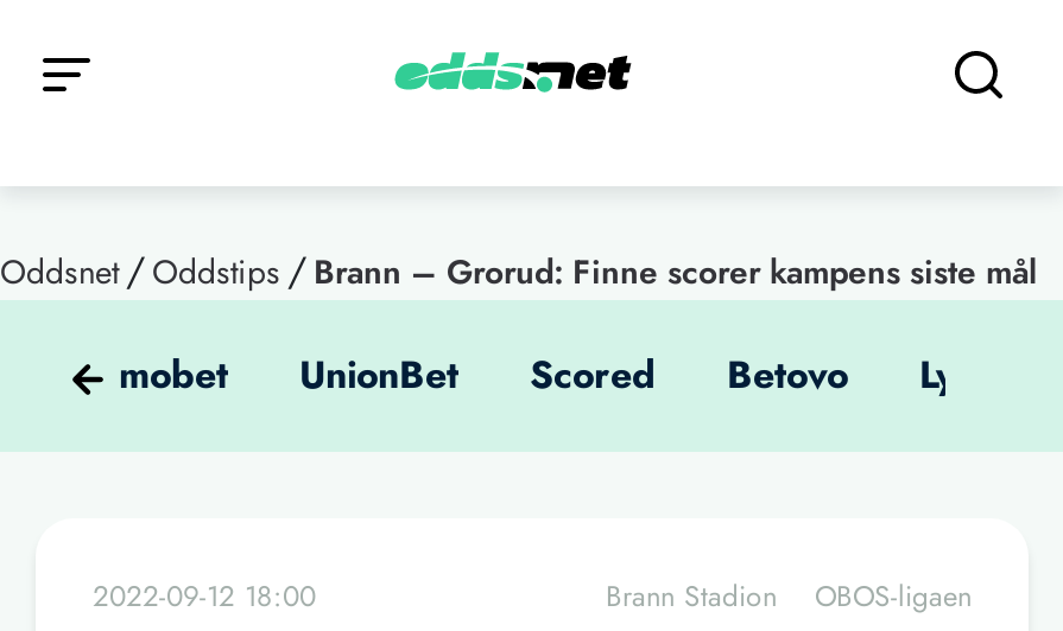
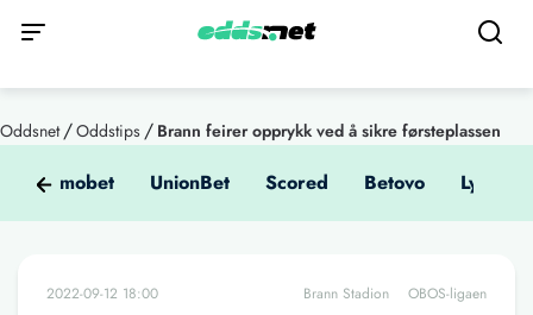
[0,243,1038,298] Oddsnet / Oddstips / Brann – Grorud: Finne scorer kampens siste mål -> [0,116,501,144] Oddsnet / Oddstips / Brann feirer opprykk ved å sikre førsteplassen

